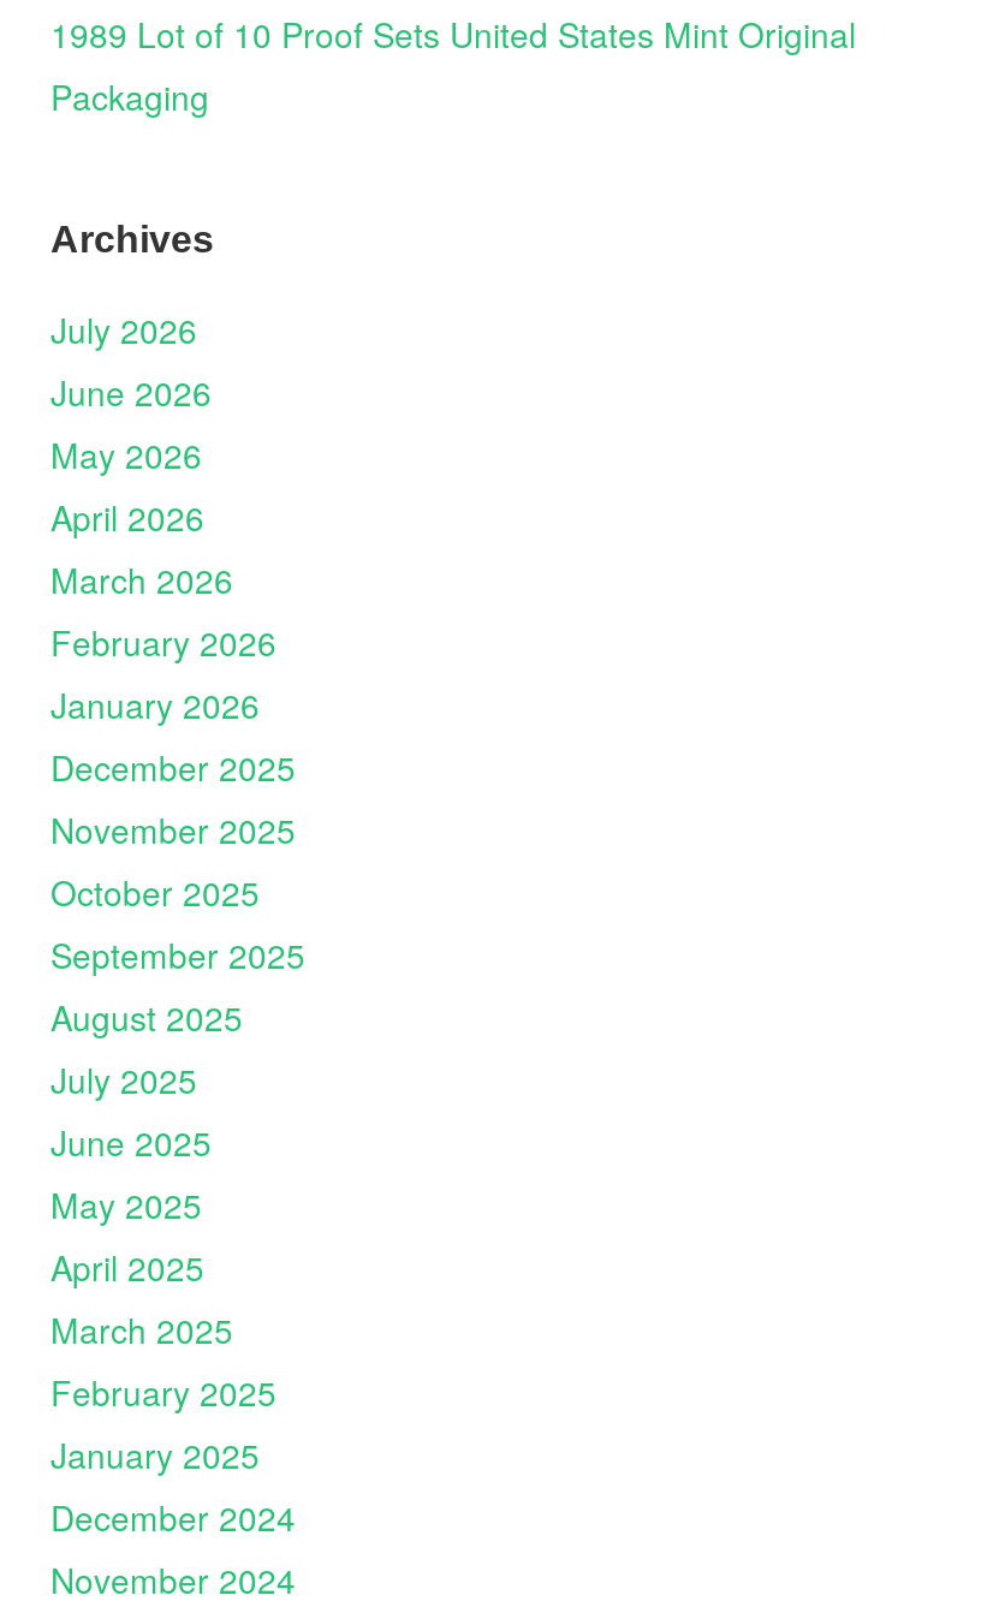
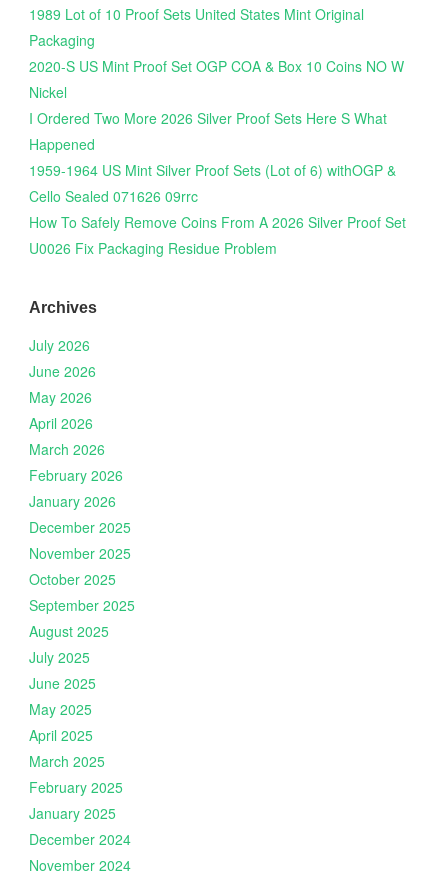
none -> [28,56,405,258] 2020-S US Mint Proof Set OGP COA & Box 10 Coins NO W | Nickel | I Ordered Two More 2026 Silver Proof Sets Here S What | Happened | 1959-1964 US Mint Silver Proof Sets (Lot of 6) withOGP & | Cello Sealed 071626 09rrc | How To Safely Remove Coins From A 2026 Silver Proof Set | U0026 Fix Packaging Residue Problem

